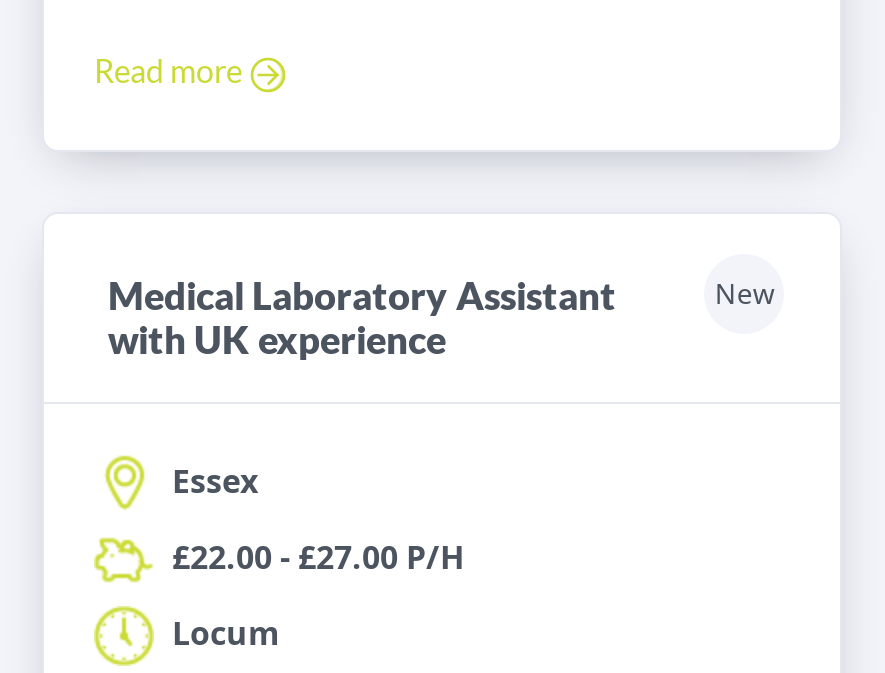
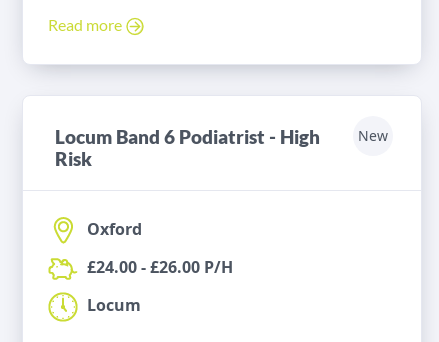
[108,272,616,362] Medical Laboratory Assistant | with UK experience -> [55,125,320,170] Locum Band 6 Podiatrist - High | Risk
[164,459,258,503] Essex -> [83,218,142,240] Oxford
[164,535,464,579] £22.00 - £27.00 P/H -> [83,256,233,278] £24.00 - £26.00 P/H

